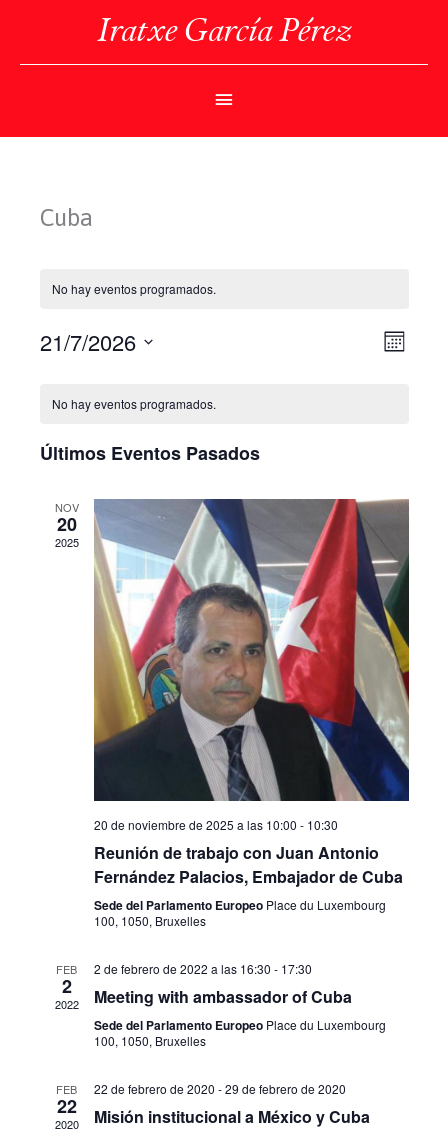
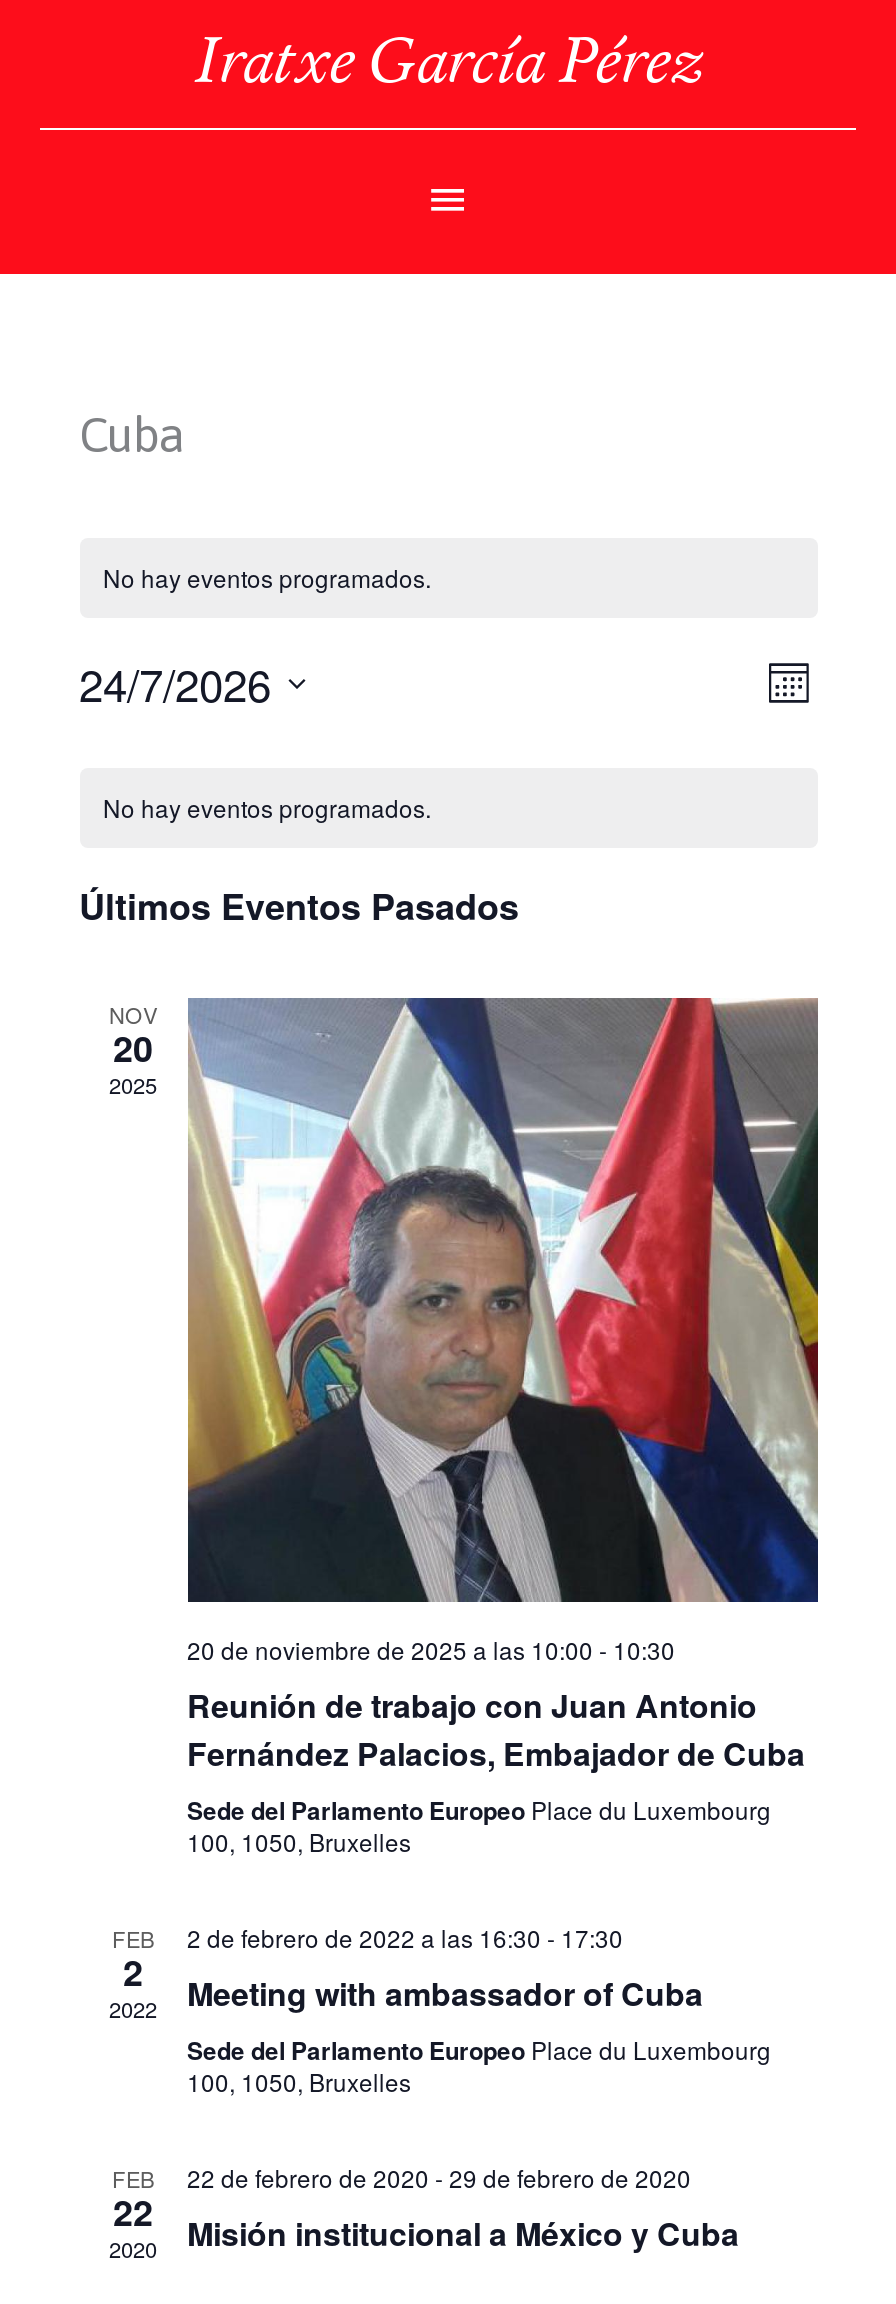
[39,326,135,357] 21/7/2026 -> [79,652,271,714] 24/7/2026

